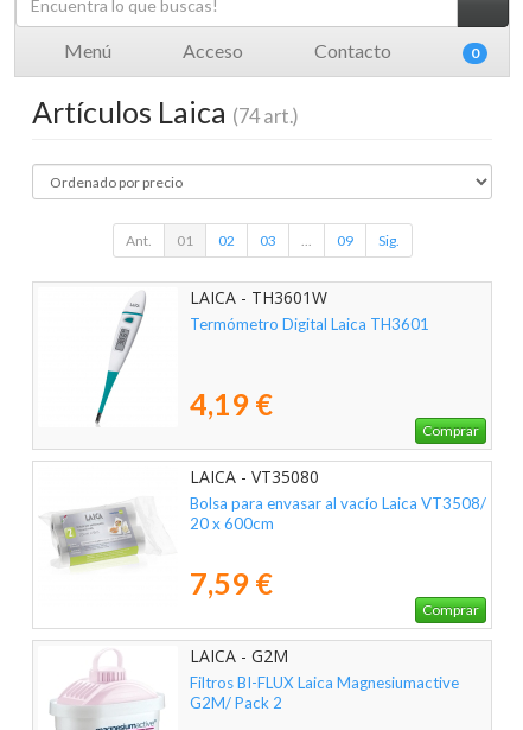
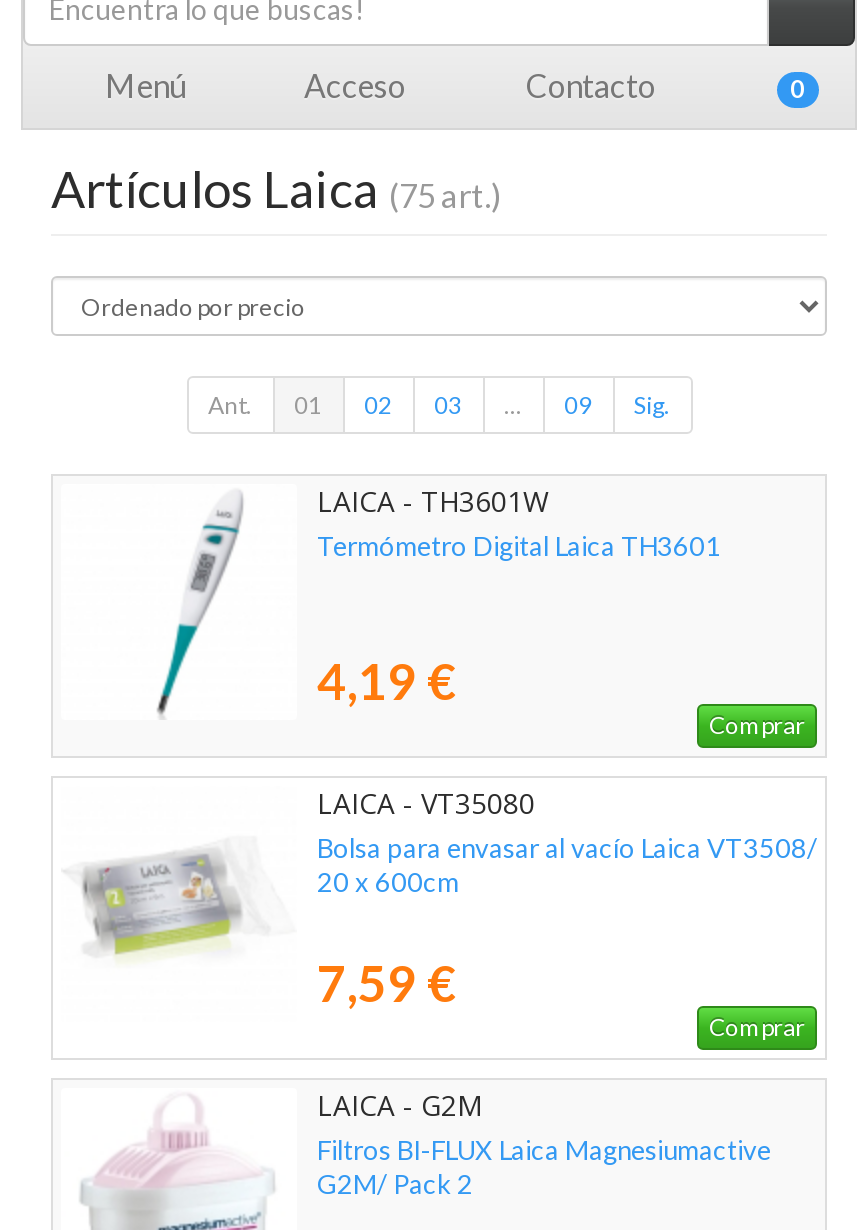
[32,94,299,129] Artículos Laica (74 art.) -> [51,158,501,218] Artículos Laica (75 art.)

